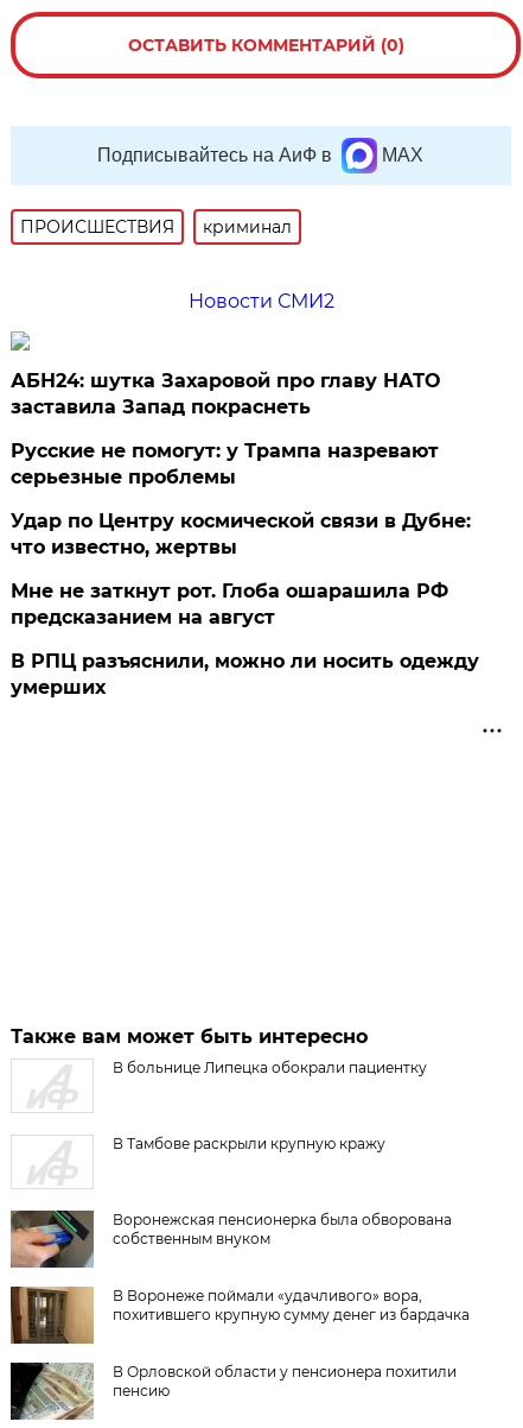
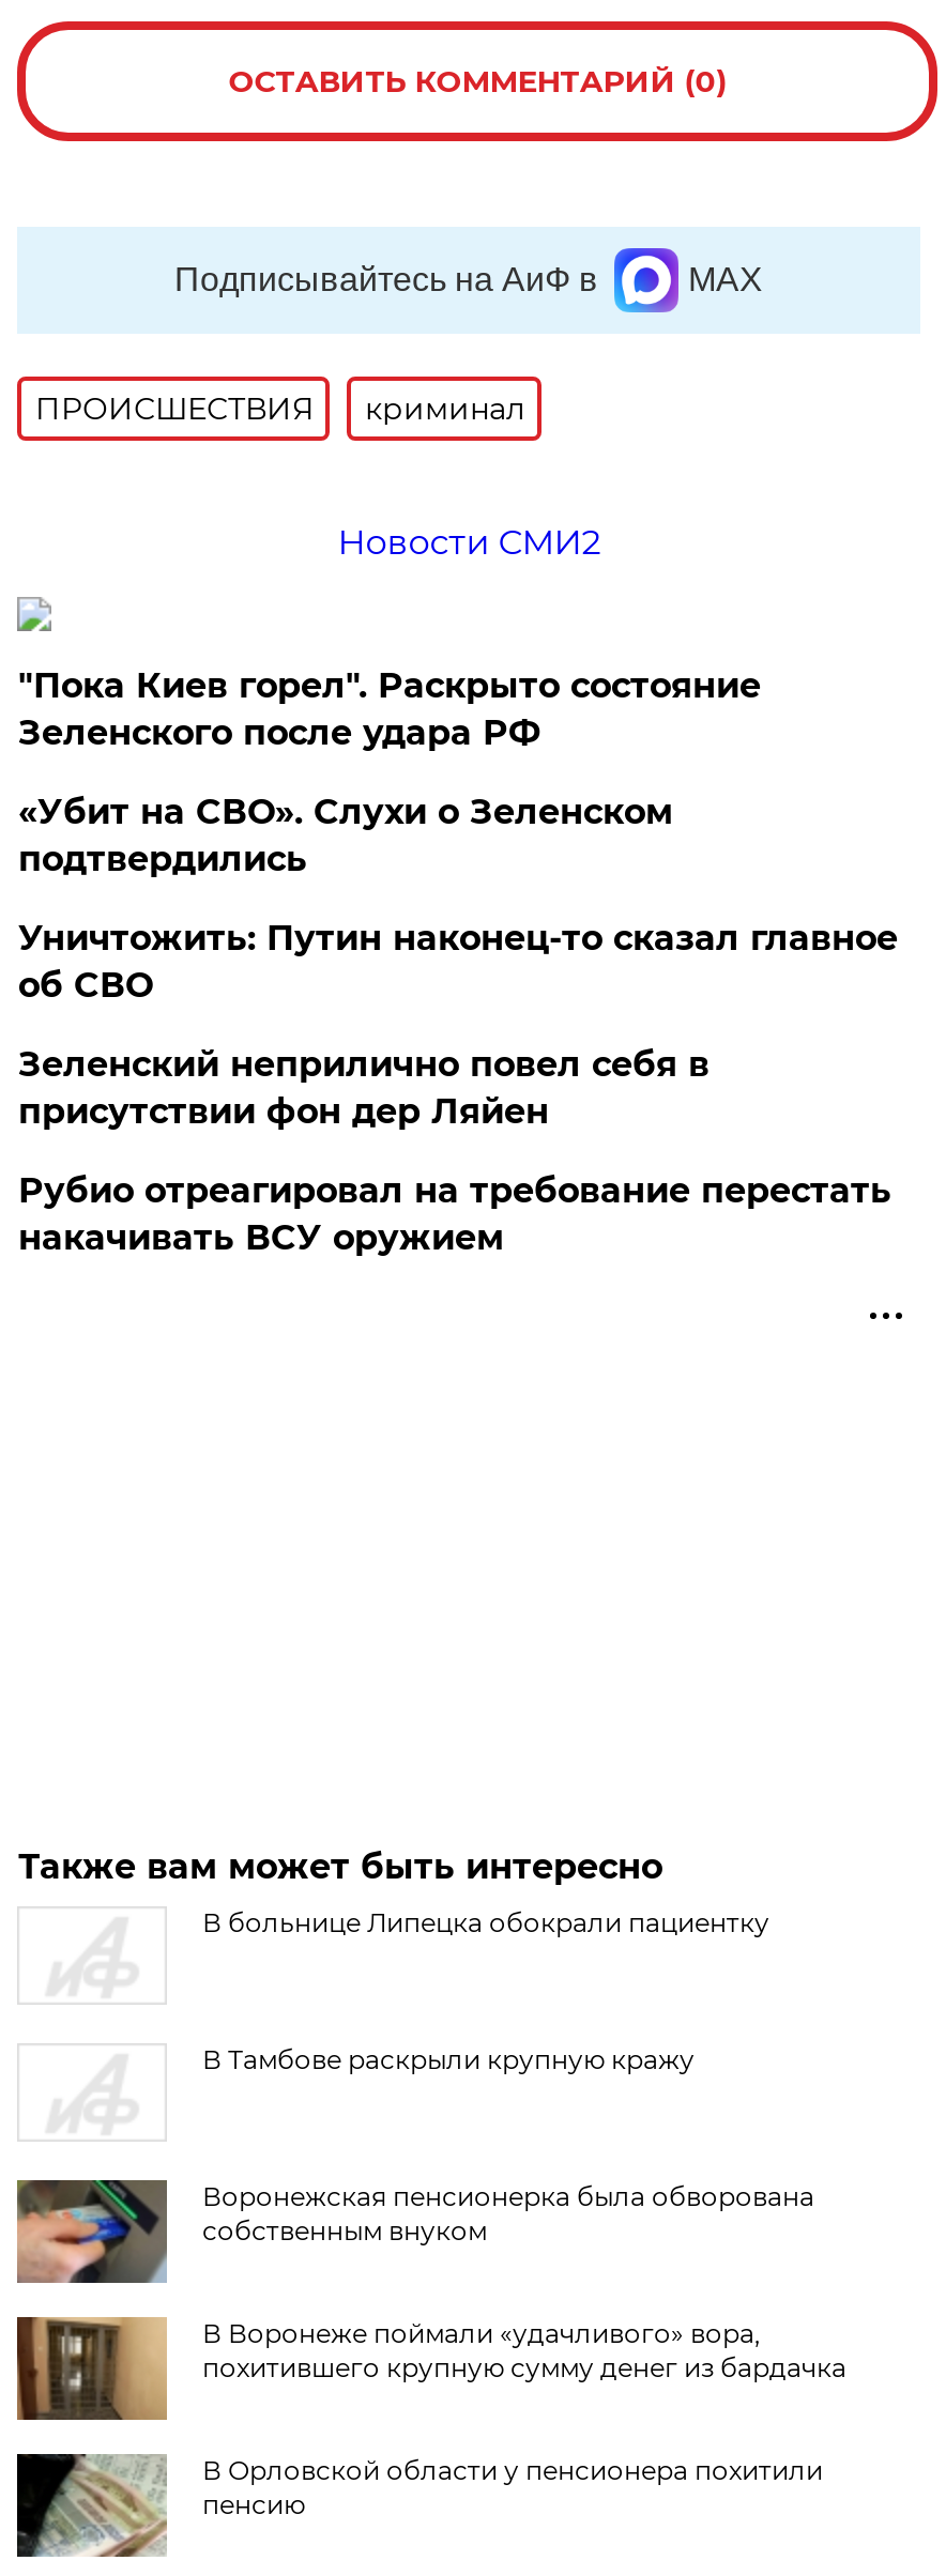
[11,369,440,418] АБН24: шутка Захаровой про главу НАТО | заставила Запад покраснеть -> [18,665,761,753] "Пока Киев горел". Раскрыто состояние | Зеленского после удара РФ
[11,440,439,488] Русские не помогут: у Трампа назревают | серьезные проблемы -> [18,792,673,879] «Убит на СВО». Слухи о Зеленском | подтвердились
[11,510,471,558] Удар по Центру космической связи в Дубне: | что известно, жертвы -> [18,918,898,1006] Уничтожить: Путин наконец-то сказал главное | об СВО
[11,580,449,628] Мне не заткнут рот. Глоба ошарашила РФ | предсказанием на август -> [18,1044,709,1132] Зеленский неприлично повел cебя в | присутствии фон дер Ляйен
[11,650,480,699] В РПЦ разъяснили, можно ли носить одежду | умерших -> [18,1170,891,1258] Рубио отреагировал на требование перестать | накачивать ВСУ оружием

